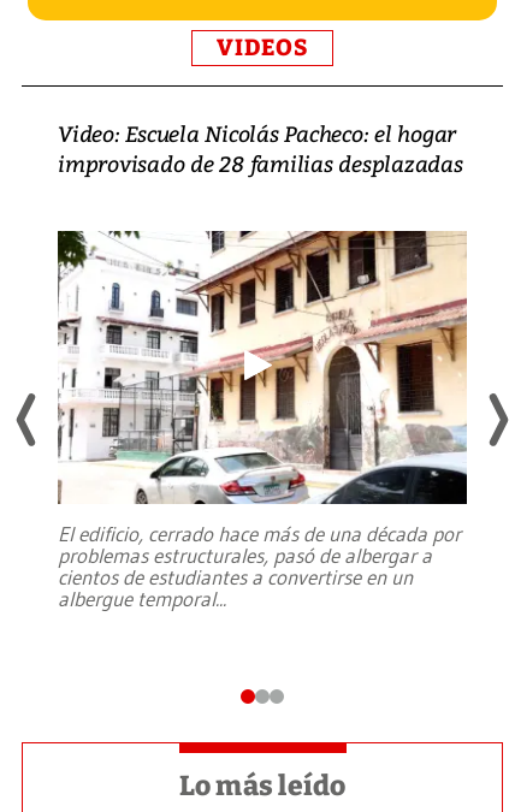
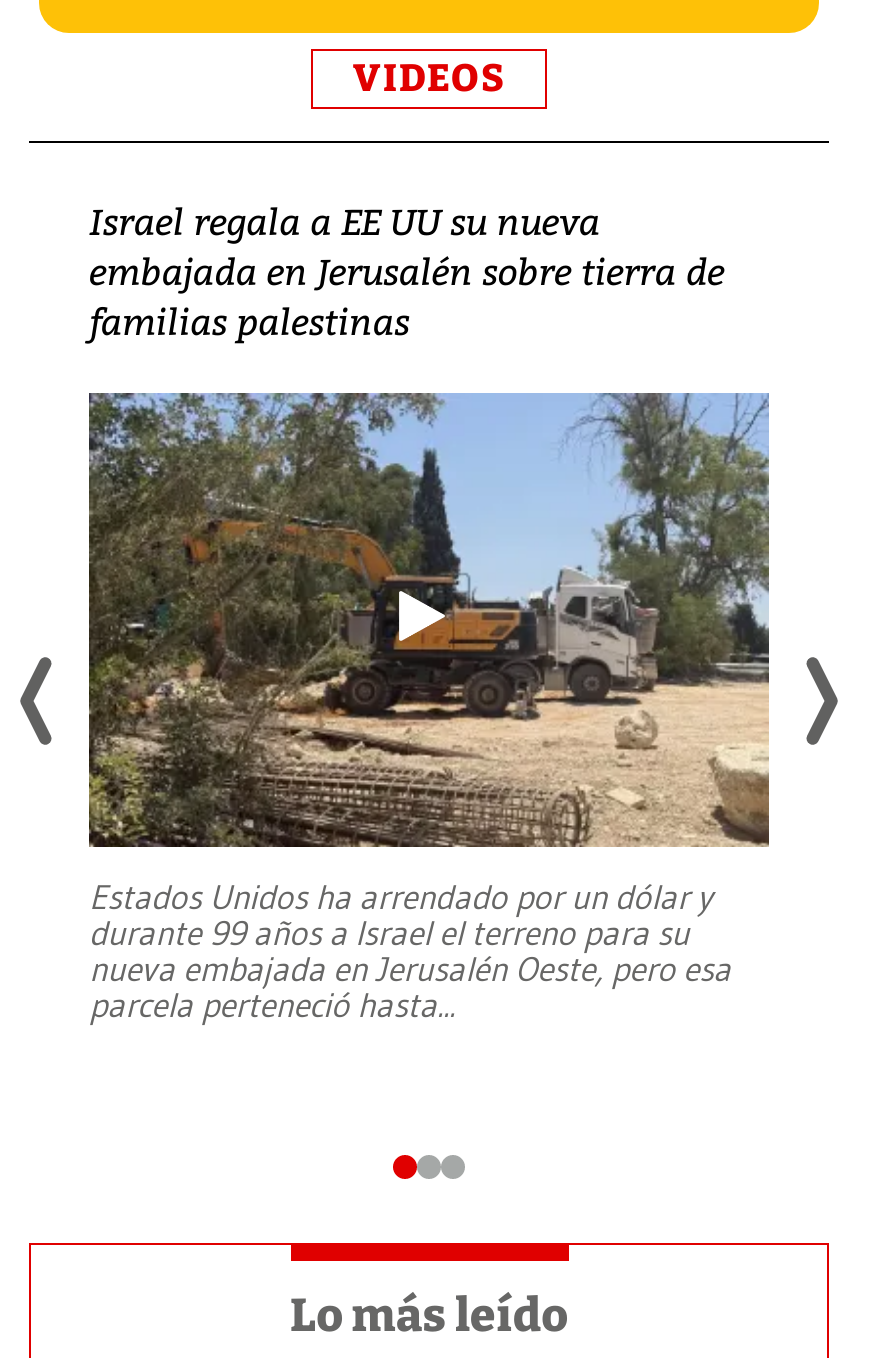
[58,118,463,179] Video: Escuela Nicolás Pacheco: el hogar | improvisado de 28 familias desplazadas -> [89,196,725,346] Israel regala a EE UU su nueva | embajada en Jerusalén sobre tierra de | familias palestinas
[58,230,468,611] [image] | El edificio, cerrado hace más de una década por | problemas estructurales, pasó de albergar a | cientos de estudiantes a convertirse en un | albergue temporal... -> [87,391,771,1025] [image] | Estados Unidos ha arrendado por un dólar y | durante 99 años a Israel el terreno para su | nueva embajada en Jerusalén Oeste, pero esa | parcela perteneció hasta...

